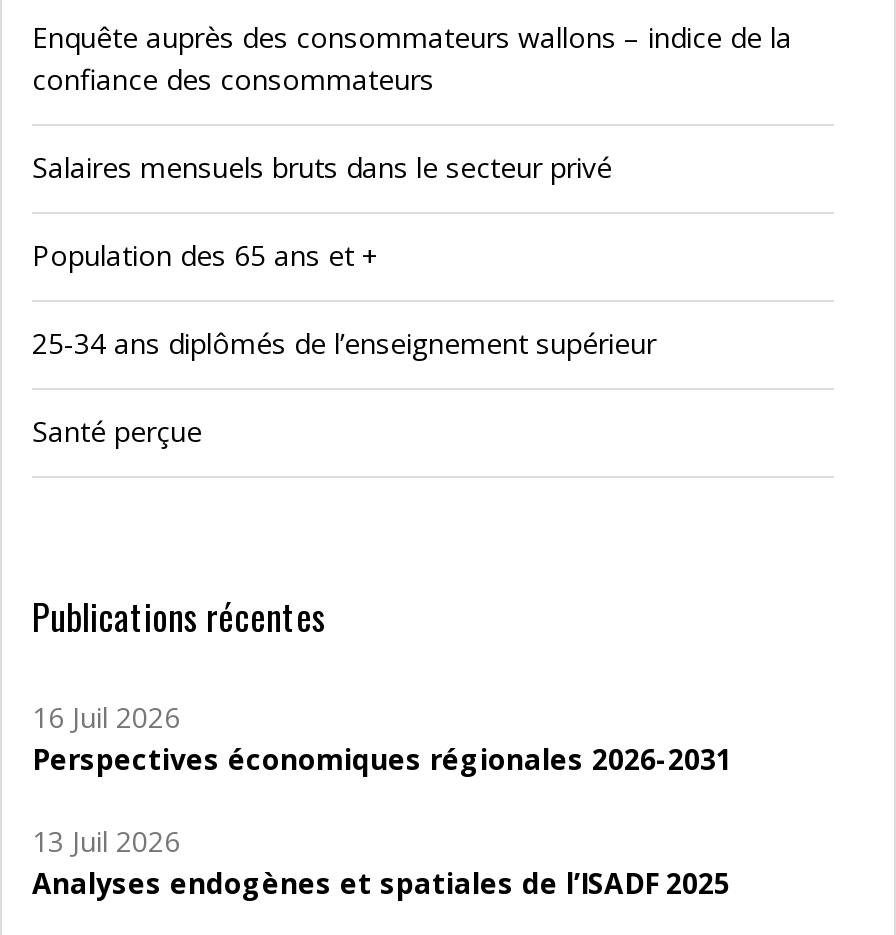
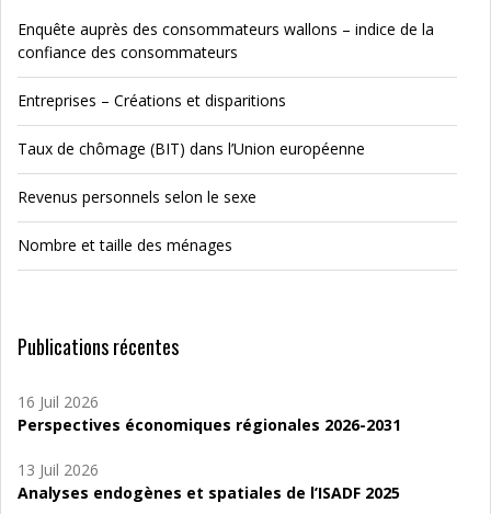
[32,148,612,186] Salaires mensuels bruts dans le secteur privé -> [18,90,286,111] Entreprises – Créations et disparitions
[32,236,380,274] Population des 65 ans et + -> [18,138,365,159] Taux de chômage (BIT) dans l’Union européenne
[32,324,656,362] 25-34 ans diplômés de l’enseignement supérieur -> [18,186,256,207] Revenus personnels selon le sexe
[32,412,202,450] Santé perçue -> [18,235,232,255] Nombre et taille des ménages

